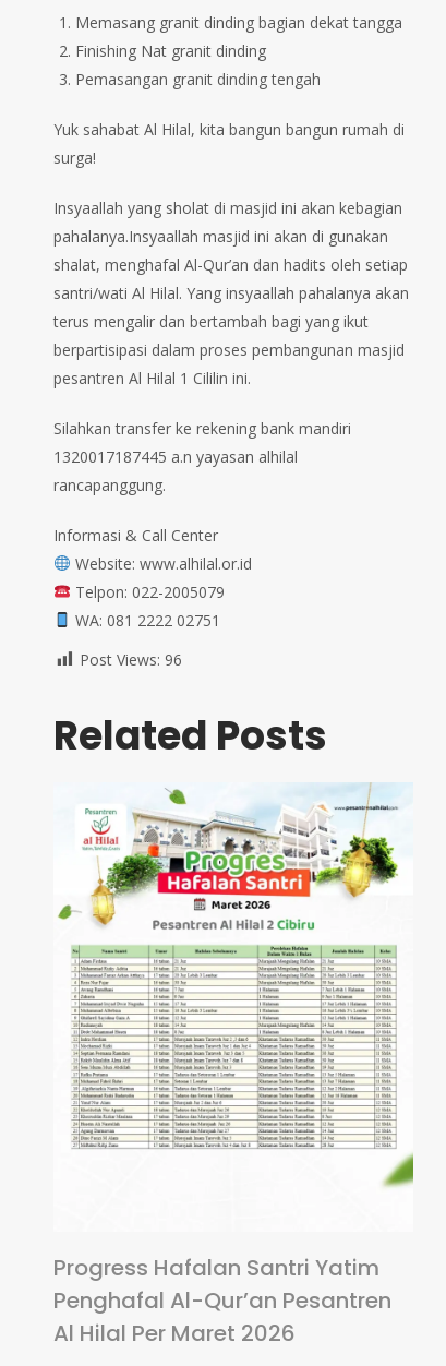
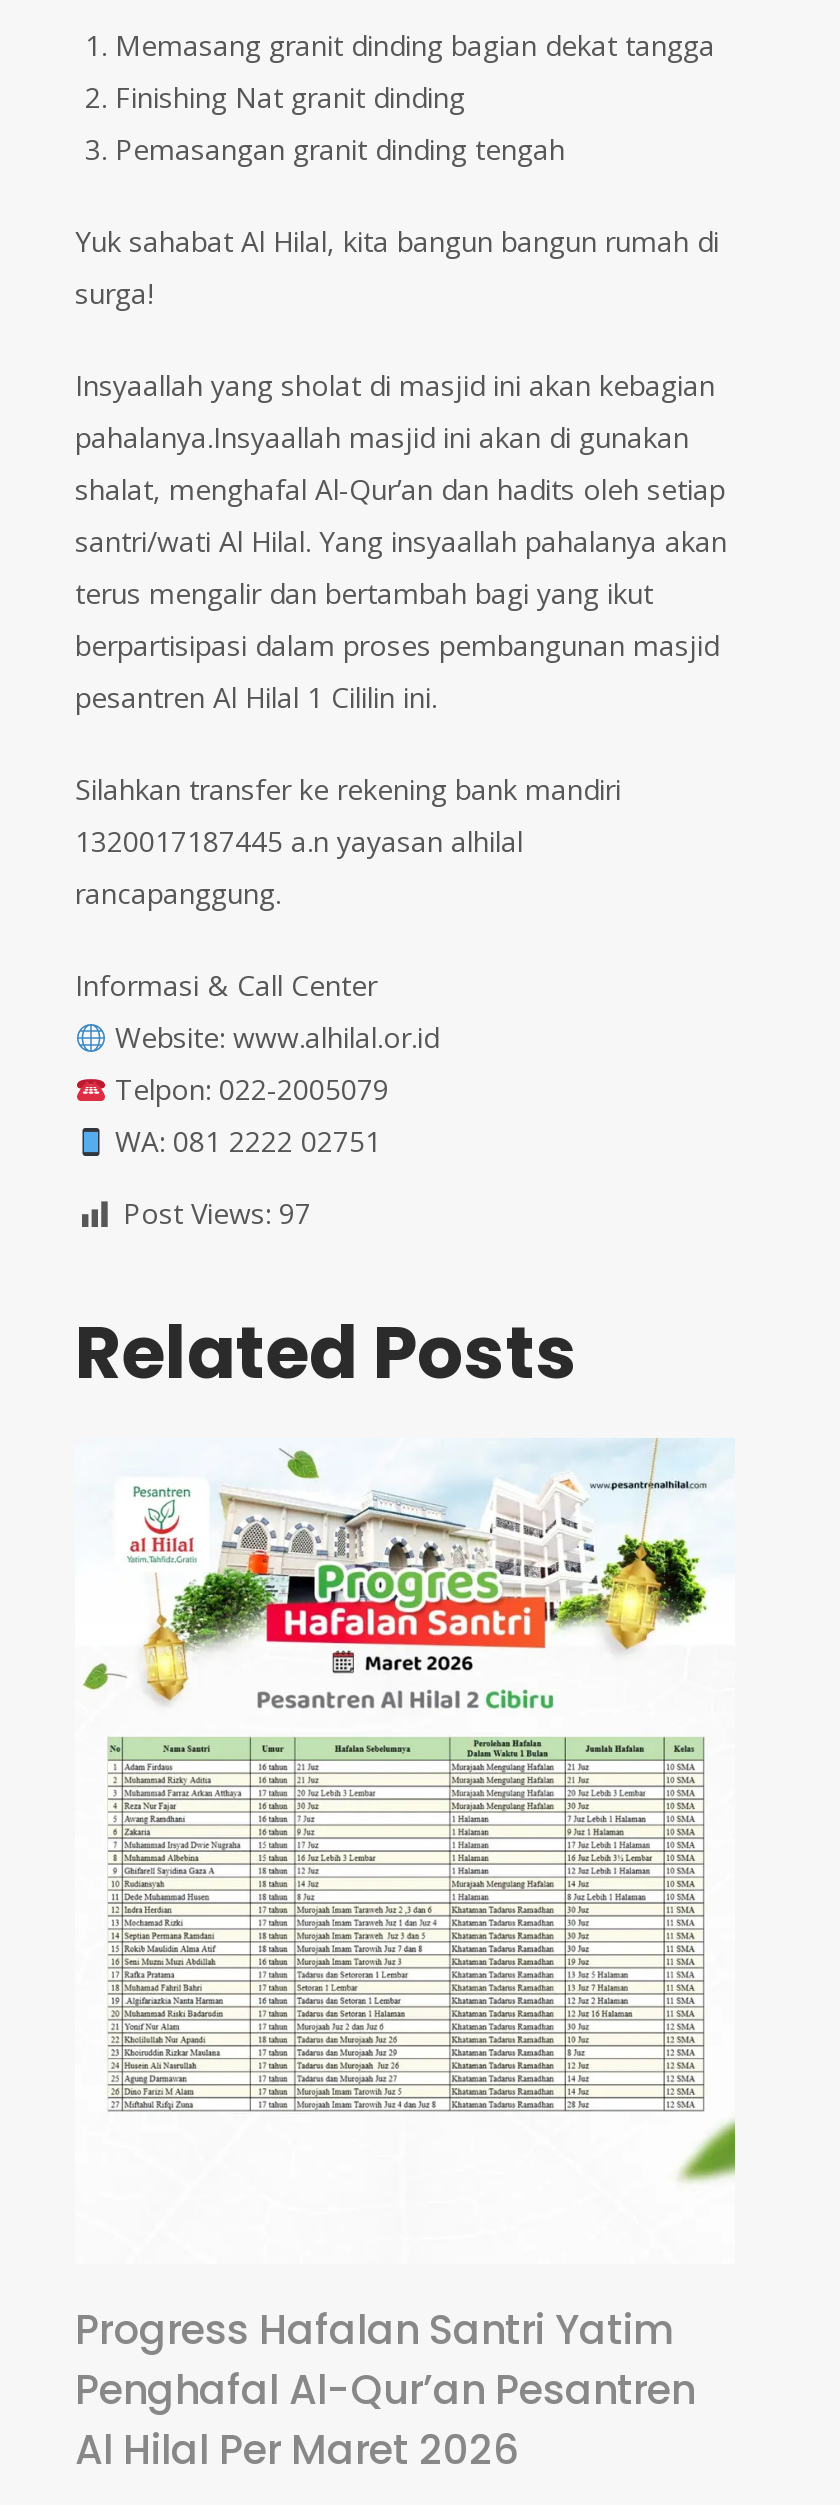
[80,649,182,669] Post Views: 96 -> [123,1195,311,1233] Post Views: 97

